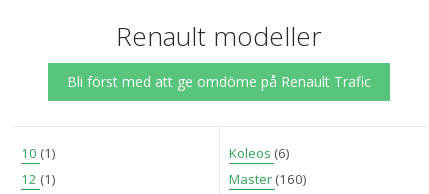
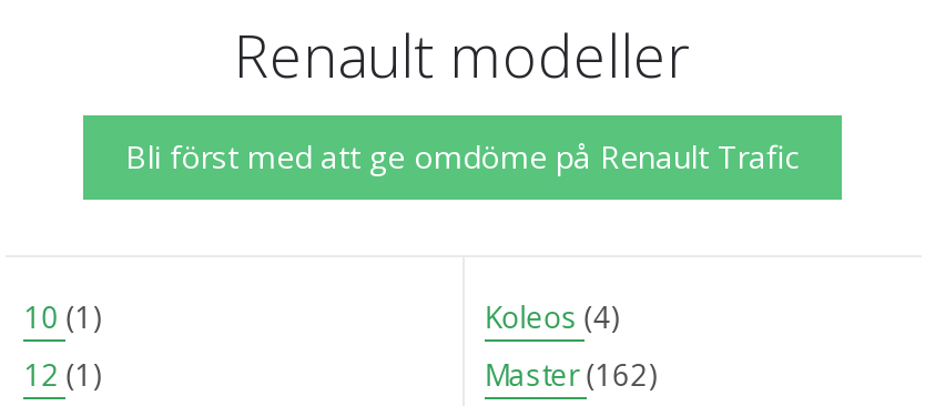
[229,144,290,162] Koleos (6) -> [484,297,620,337] Koleos (4)
[229,170,307,188] Master(160) -> [484,355,657,395] Master(162)

